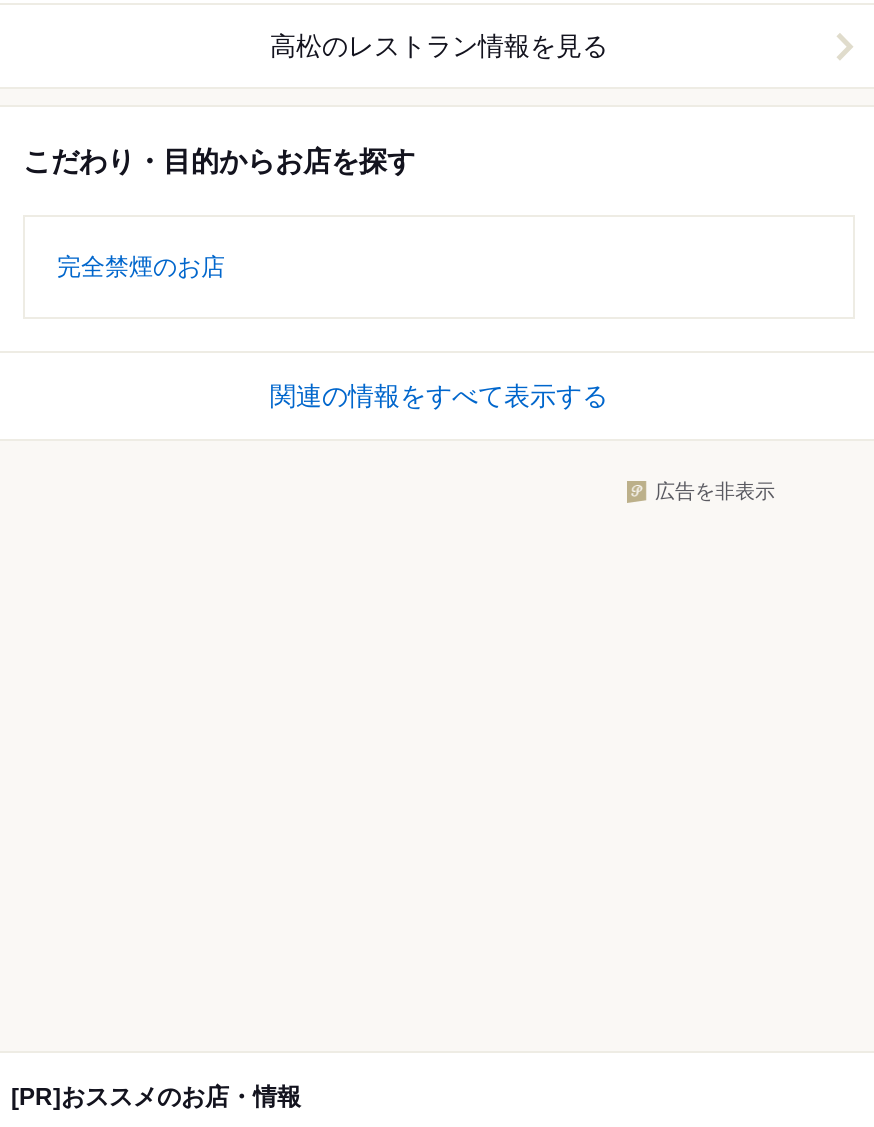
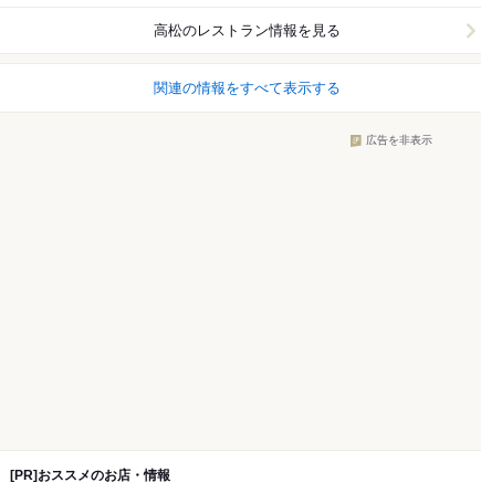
[23,146,415,282] こだわり・目的からお店を探す | 完全禁煙のお店 -> none

